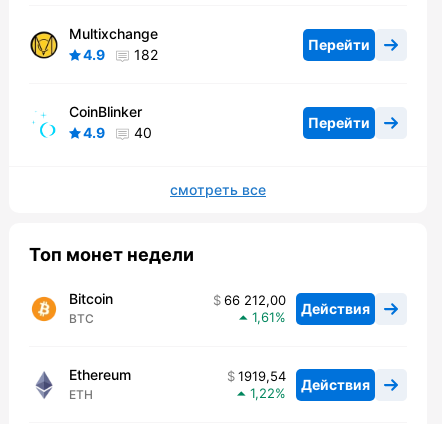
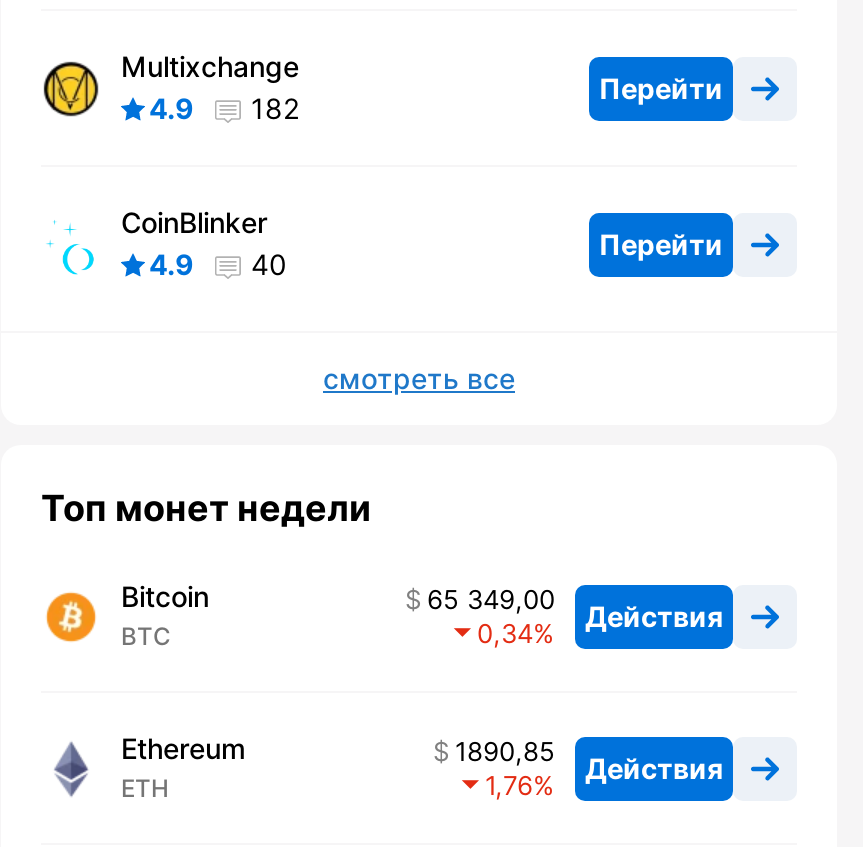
[224,292,370,317] 66 212,00 Действия -> [427,584,723,633] 65 349,00 Действия
[252,309,275,325] 1,61 -> [477,618,533,650] 0,34
[238,368,370,393] 1919,54 Действия -> [455,736,723,785] 1890,85 Действия
[250,385,275,401] 1,22 -> [485,770,533,802] 1,76

